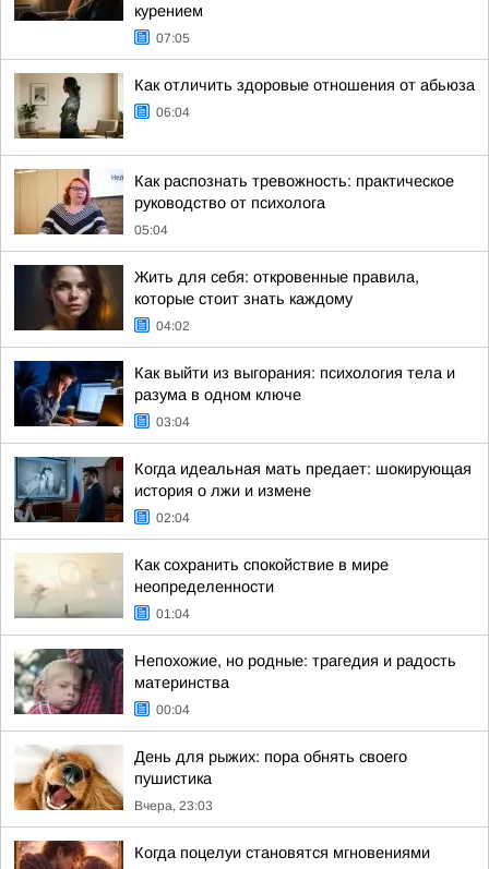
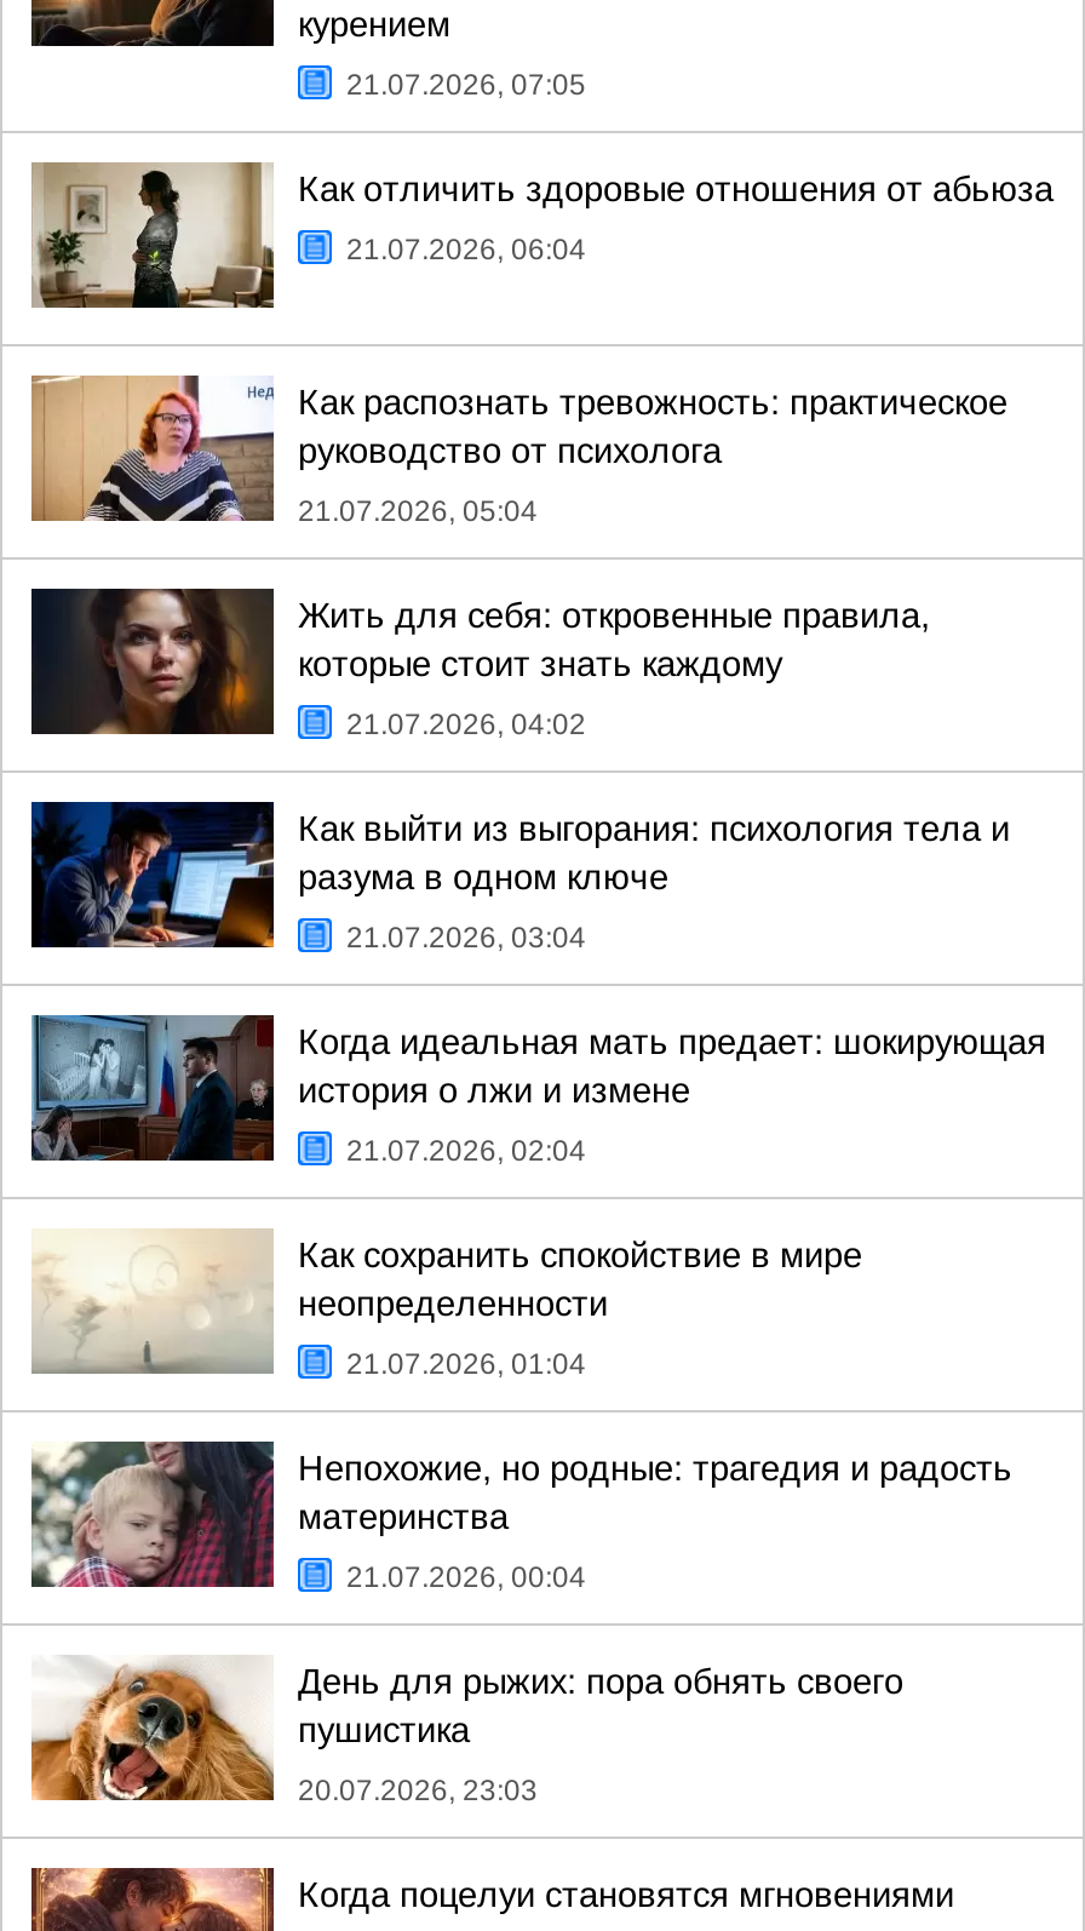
[156,31,190,46] 07:05 -> [346,68,586,102] 21.07.2026, 07:05
[156,105,190,120] 06:04 -> [346,233,586,267] 21.07.2026, 06:04
[134,222,168,238] 05:04 -> [298,494,538,528] 21.07.2026, 05:04
[156,318,190,334] 04:02 -> [346,707,586,741] 21.07.2026, 04:02
[156,414,190,430] 03:04 -> [346,921,586,955] 21.07.2026, 03:04
[156,510,190,526] 02:04 -> [346,1134,586,1168] 21.07.2026, 02:04
[156,606,190,621] 01:04 -> [346,1347,586,1381] 21.07.2026, 01:04
[156,702,190,717] 00:04 -> [346,1560,586,1594] 21.07.2026, 00:04
[134,798,213,813] Вчера, 23:03 -> [298,1774,538,1807] 20.07.2026, 23:03

